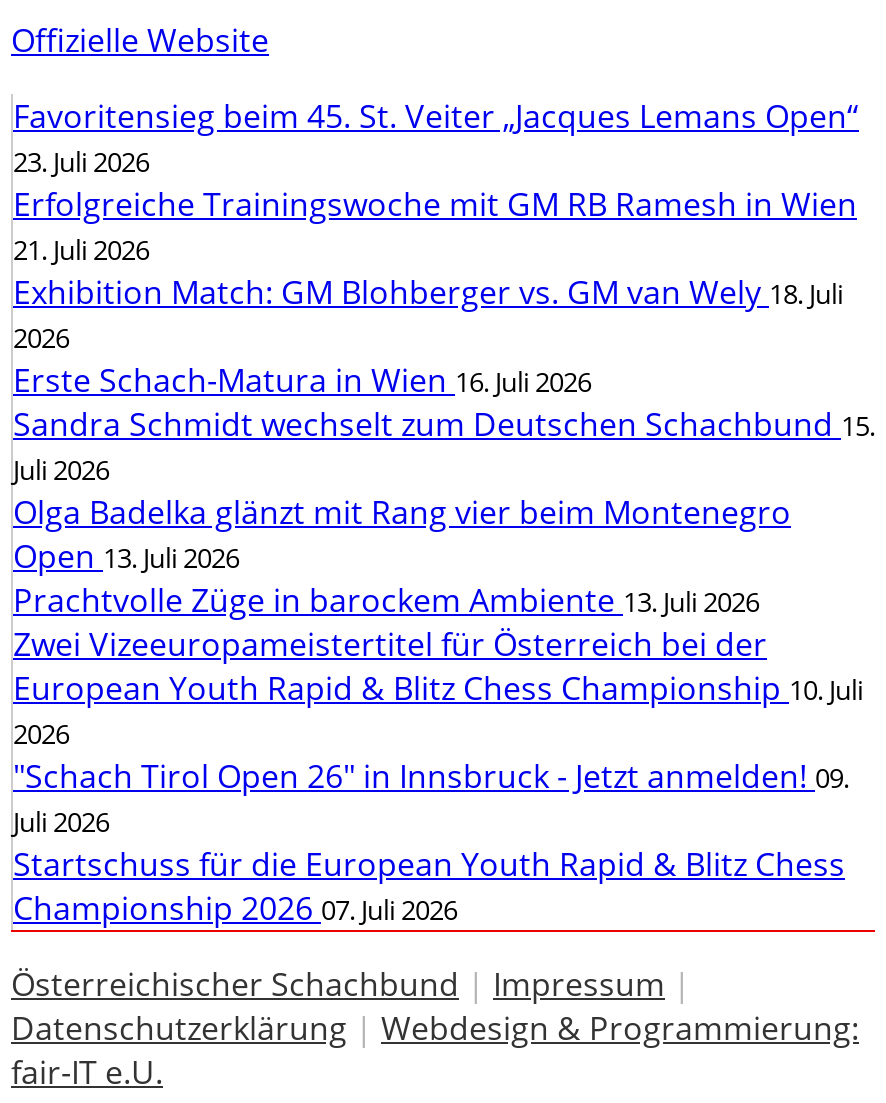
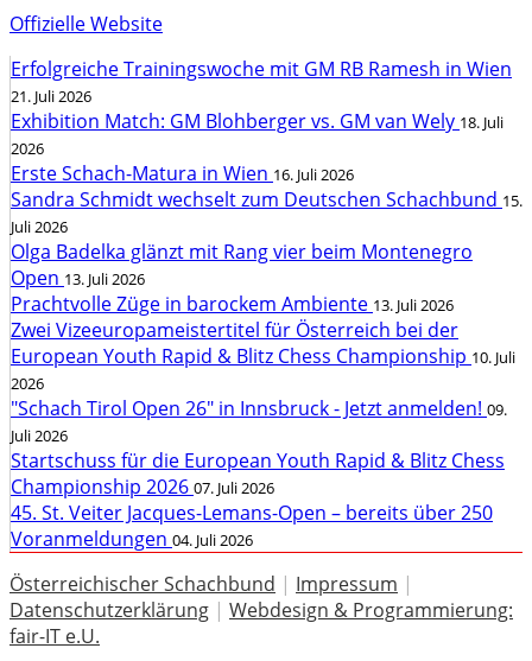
[13,94,859,180] Favoritensieg beim 45. St. Veiter „Jacques Lemans Open“ | 23. Juli 2026 -> none
moved [13,182,875,930] -> [11,56,522,500]: Erfolgreiche Trainingswoche mit GM RB Ramesh in Wien | 21. Juli 2026 | Exhibition Match: GM Blohberger vs. GM van Wely 18. Juli | ... | Startschuss für die European Youth Rapid & Blitz Chess | Championship 2026 07. Juli 2026
none -> [11,500,493,552] 45. St. Veiter Jacques-Lemans-Open – bereits über 250 | Voranmeldungen 04. Juli 2026

